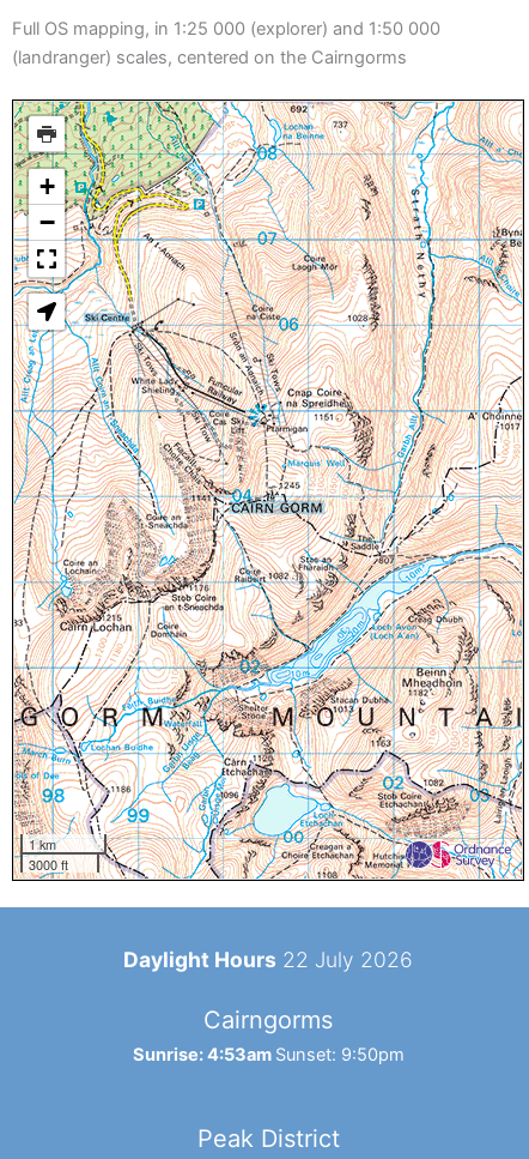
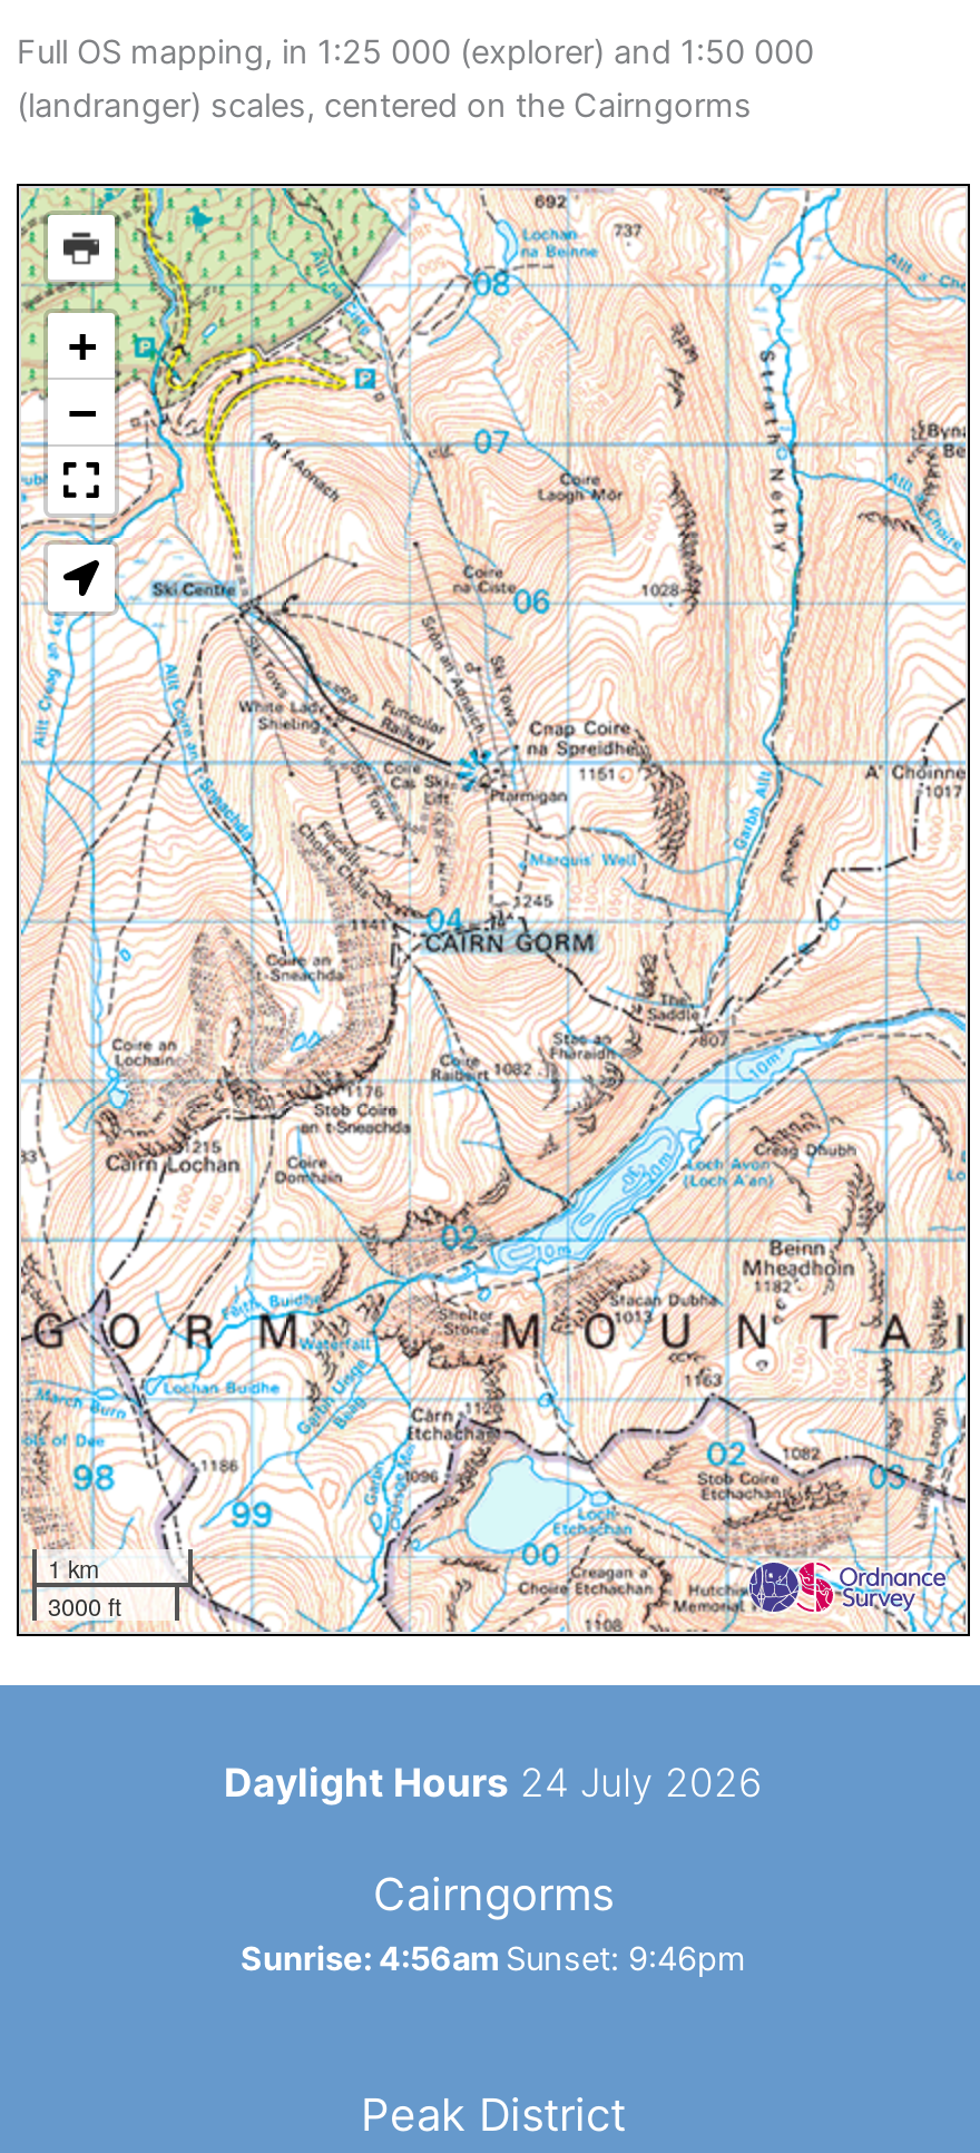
[123,947,413,972] Daylight Hours 22 July 2026 -> [224,1758,763,1805] Daylight Hours 24 July 2026
[132,1044,404,1065] Sunrise: 4:53am Sunset: 9:50pm -> [241,1939,746,1979] Sunrise: 4:56am Sunset: 9:46pm

